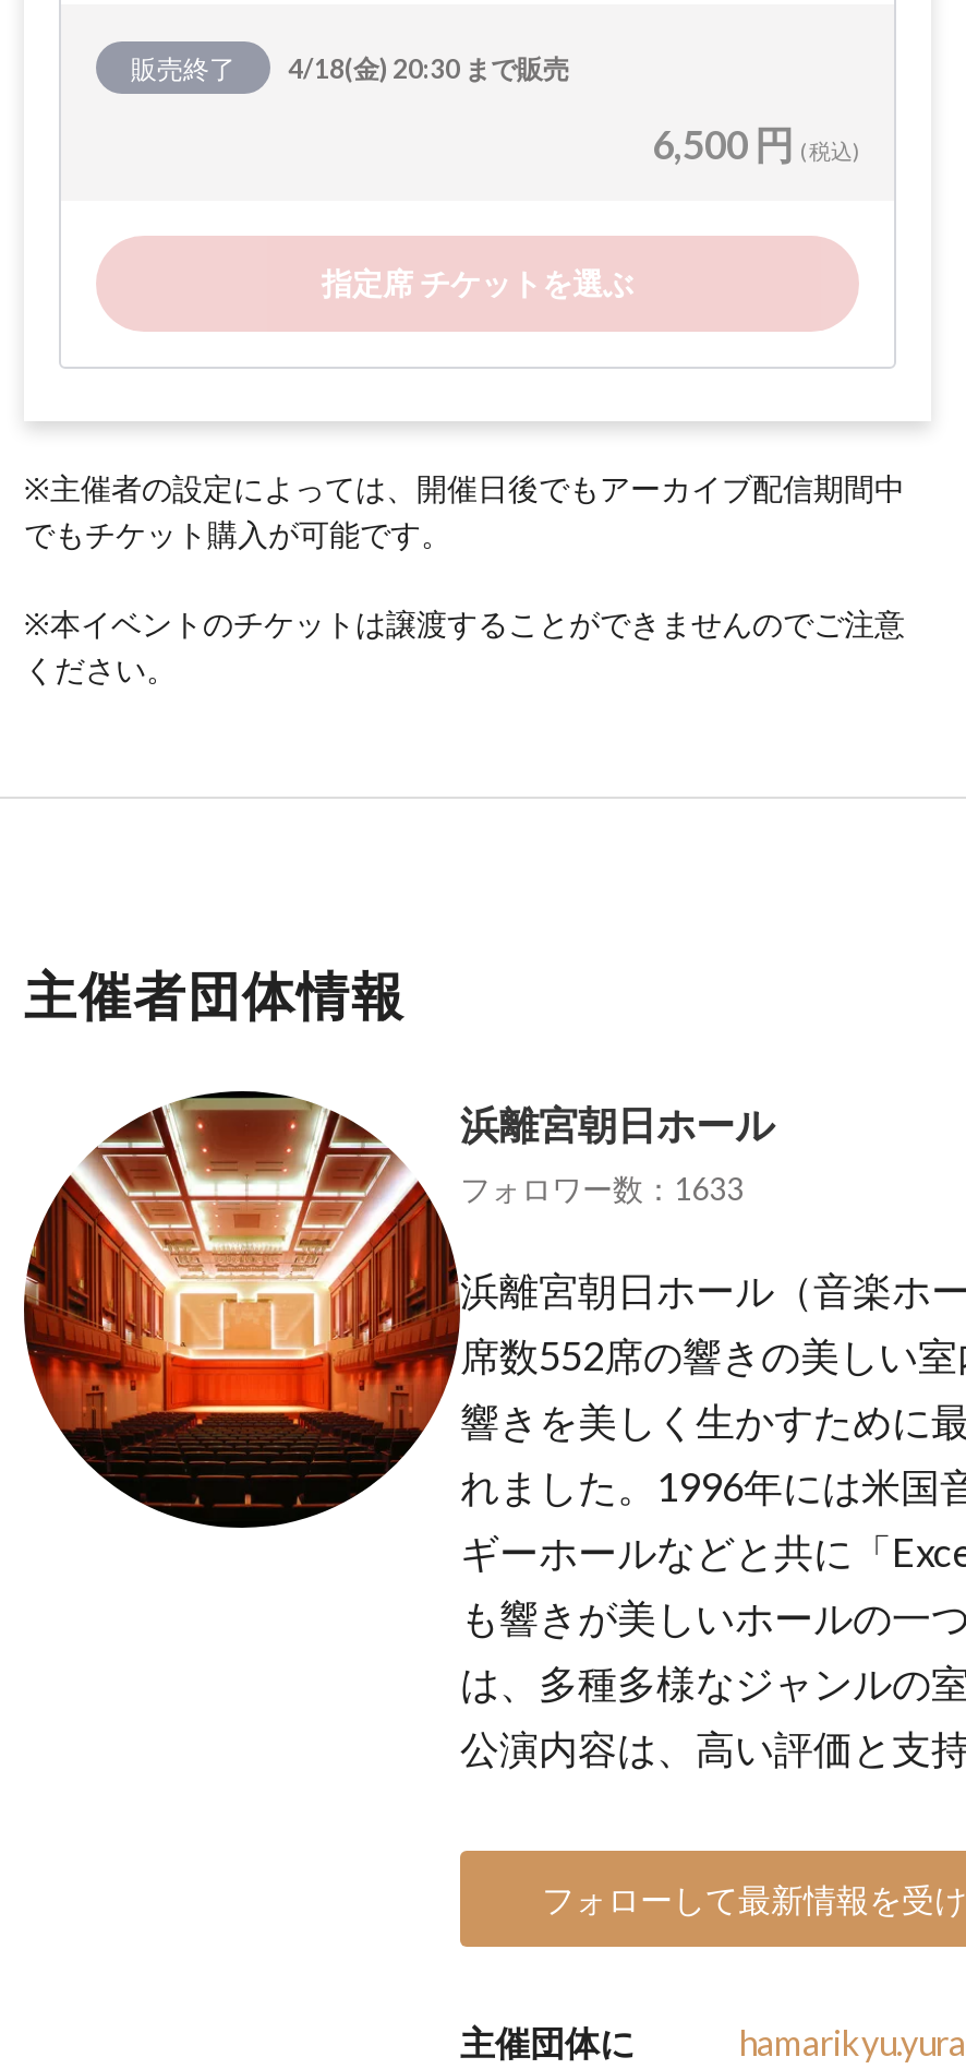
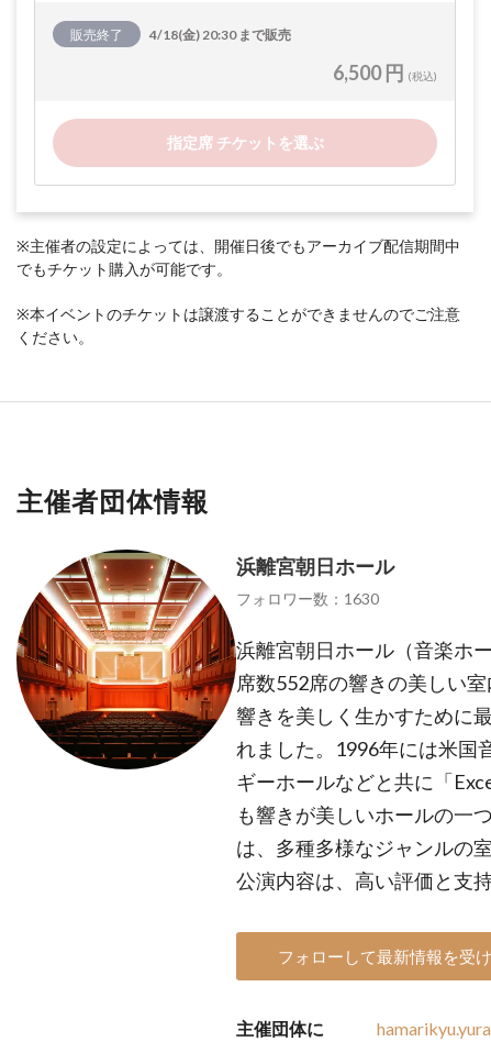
[460,1170,744,1207] フォロワー数：1633 -> [236,589,379,608] フォロワー数：1630

